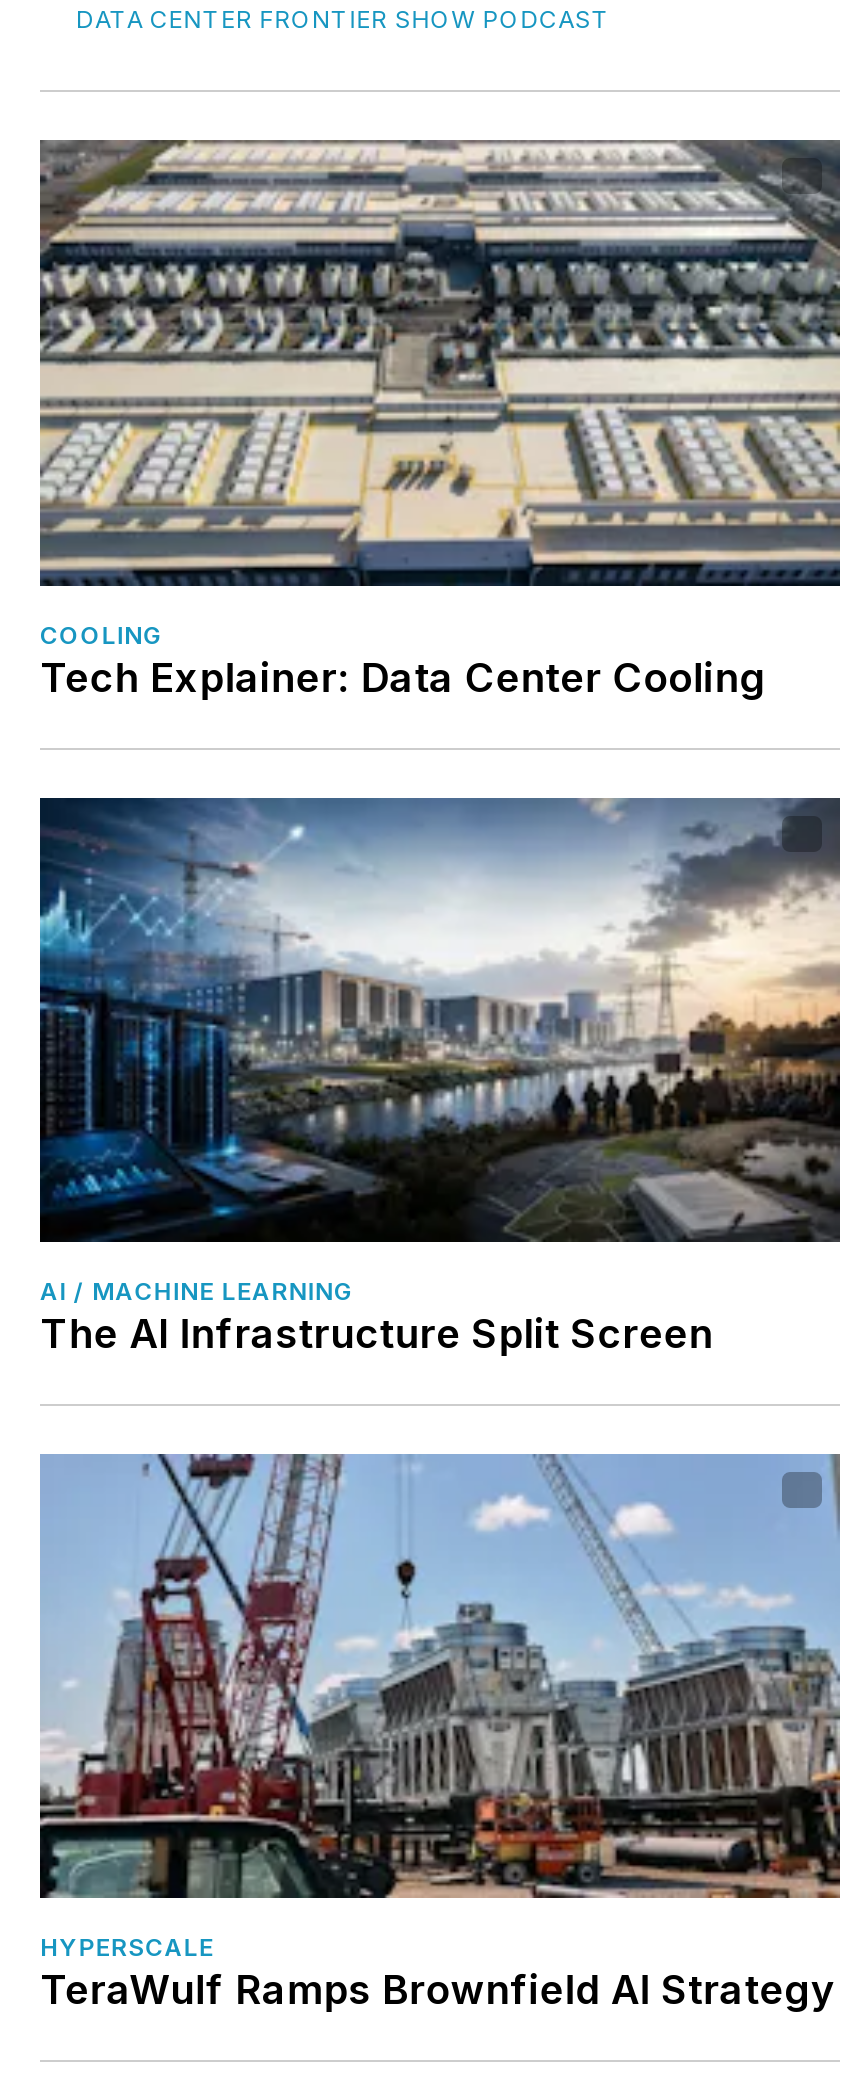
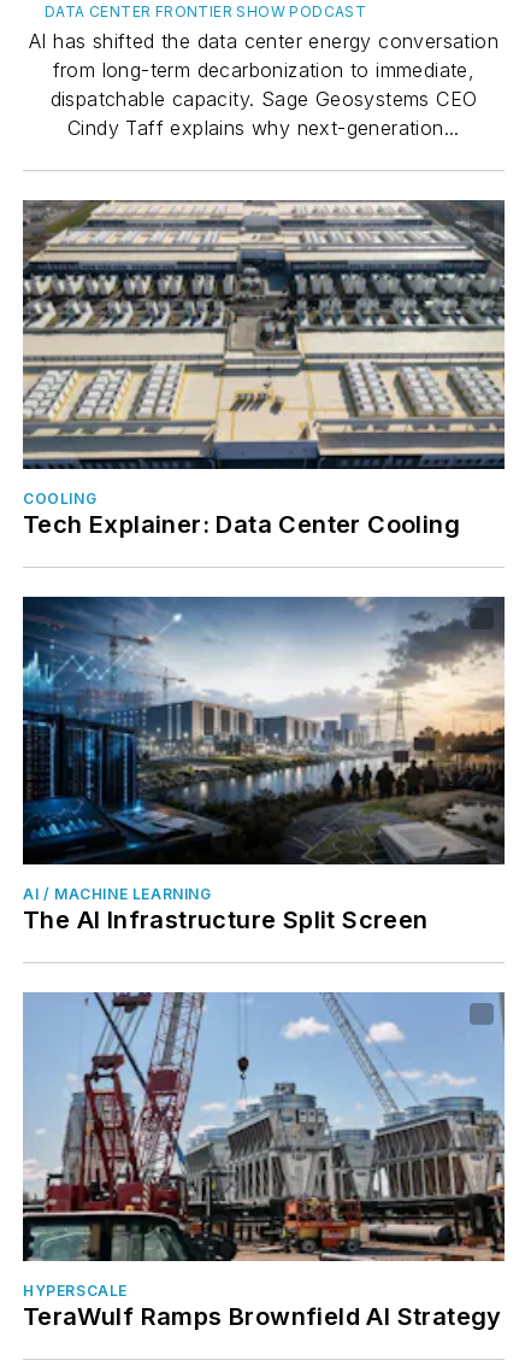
none -> [29,30,499,140] AI has shifted the data center energy conversation | from long-term decarbonization to immediate, | dispatchable capacity. Sage Geosystems CEO | Cindy Taff explains why next-generation...

